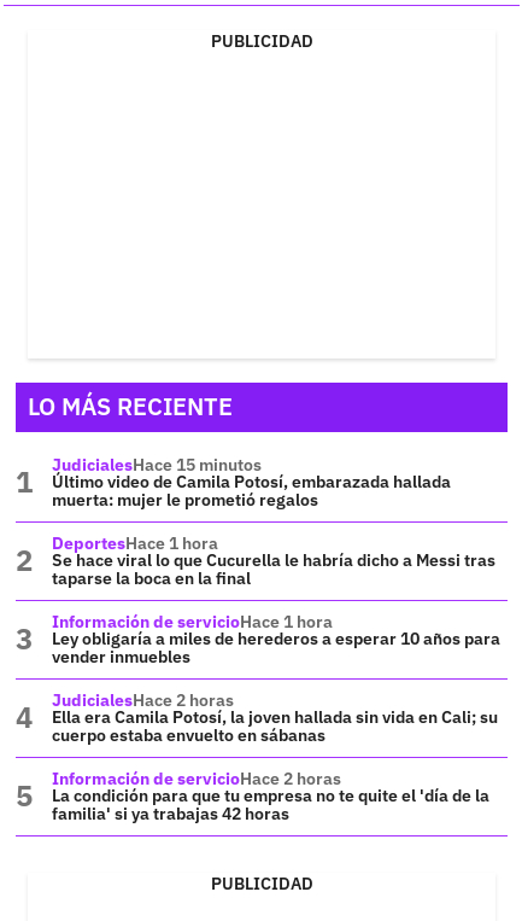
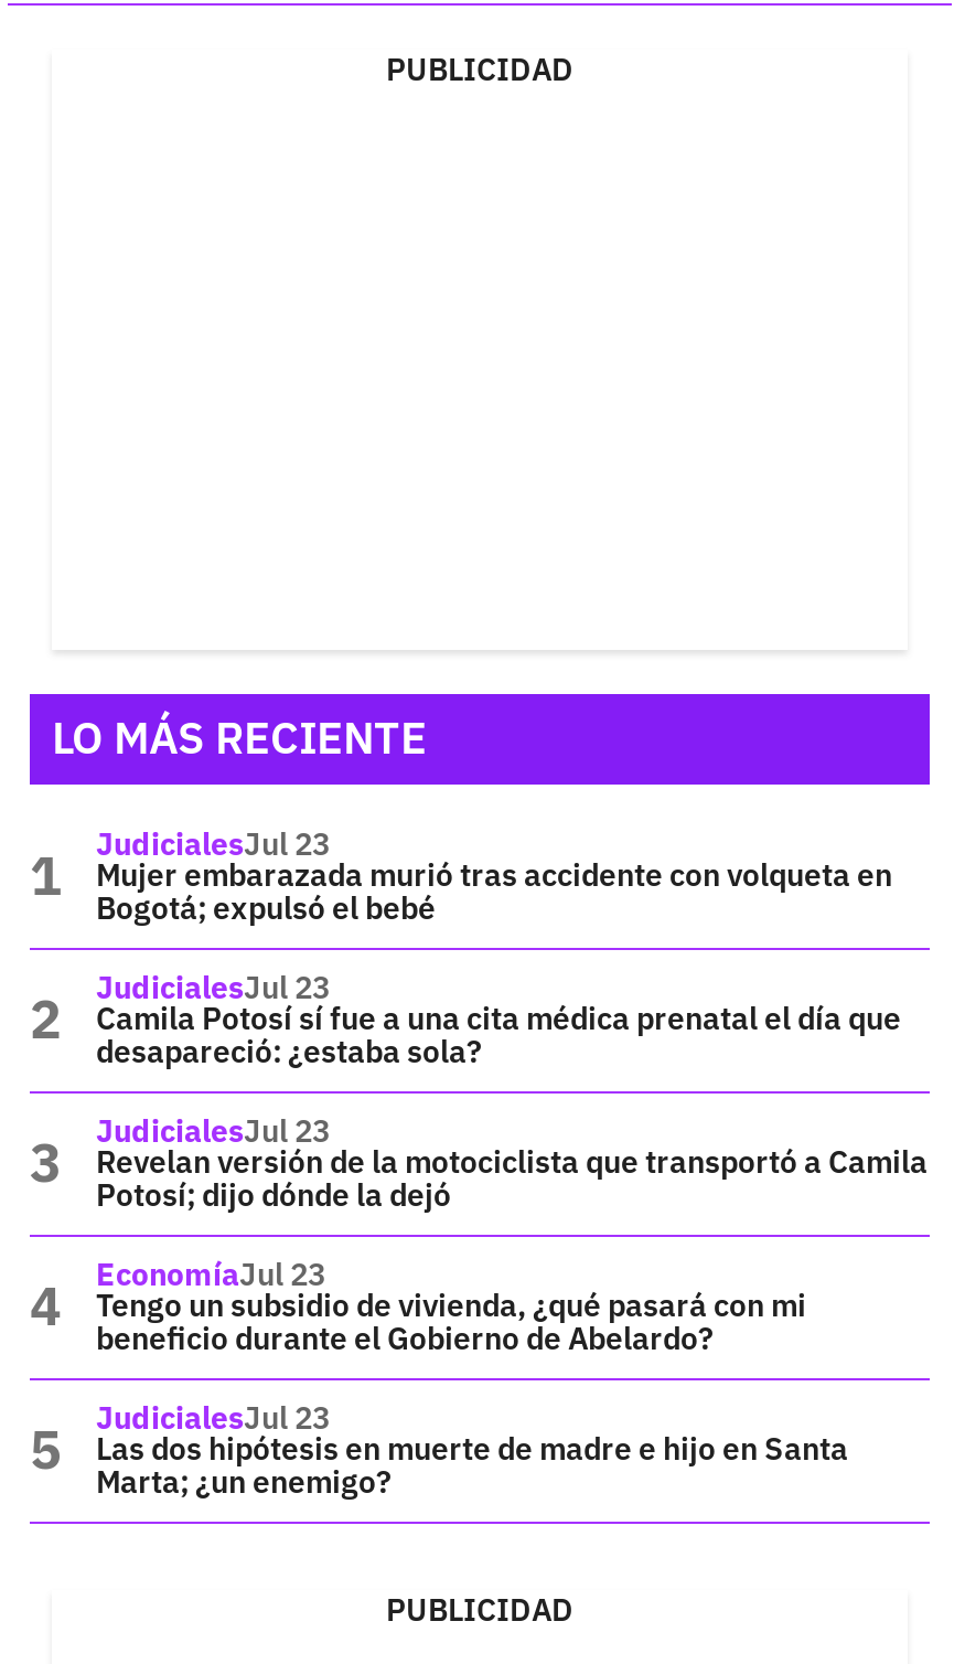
[52,453,451,510] JudicialesHace 15 minutos | Último video de Camila Potosí, embarazada hallada | muerta: mujer le prometió regalos -> [96,823,892,927] JudicialesJul 23 | Mujer embarazada murió tras accidente con volqueta en | Bogotá; expulsó el bebé
[52,532,495,588] DeportesHace 1 hora | Se hace viral lo que Cucurella le habría dicho a Messi tras | taparse la boca en la final -> [96,967,901,1070] JudicialesJul 23 | Camila Potosí sí fue a una cita médica prenatal el día que | desapareció: ¿estaba sola?
[52,610,500,667] Información de servicioHace 1 hora | Ley obligaría a miles de herederos a esperar 10 años para | vender inmuebles -> [96,1110,928,1214] JudicialesJul 23 | Revelan versión de la motociclista que transportó a Camila | Potosí; dijo dónde la dejó
[52,689,498,745] JudicialesHace 2 horas | Ella era Camila Potosí, la joven hallada sin vida en Cali; su | cuerpo estaba envuelto en sábanas -> [96,1254,806,1357] EconomíaJul 23 | Tengo un subsidio de vivienda, ¿qué pasará con mi | beneficio durante el Gobierno de Abelardo?
[52,767,489,824] Información de servicioHace 2 horas | La condición para que tu empresa no te quite el 'día de la | familia' si ya trabajas 42 horas -> [96,1397,848,1501] JudicialesJul 23 | Las dos hipótesis en muerte de madre e hijo en Santa | Marta; ¿un enemigo?

